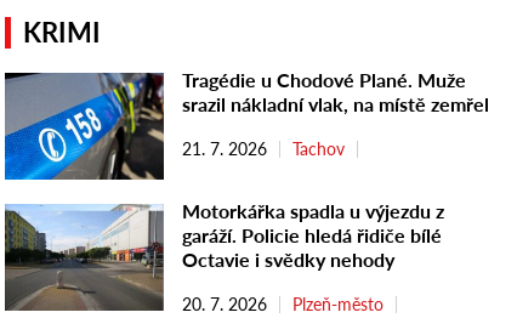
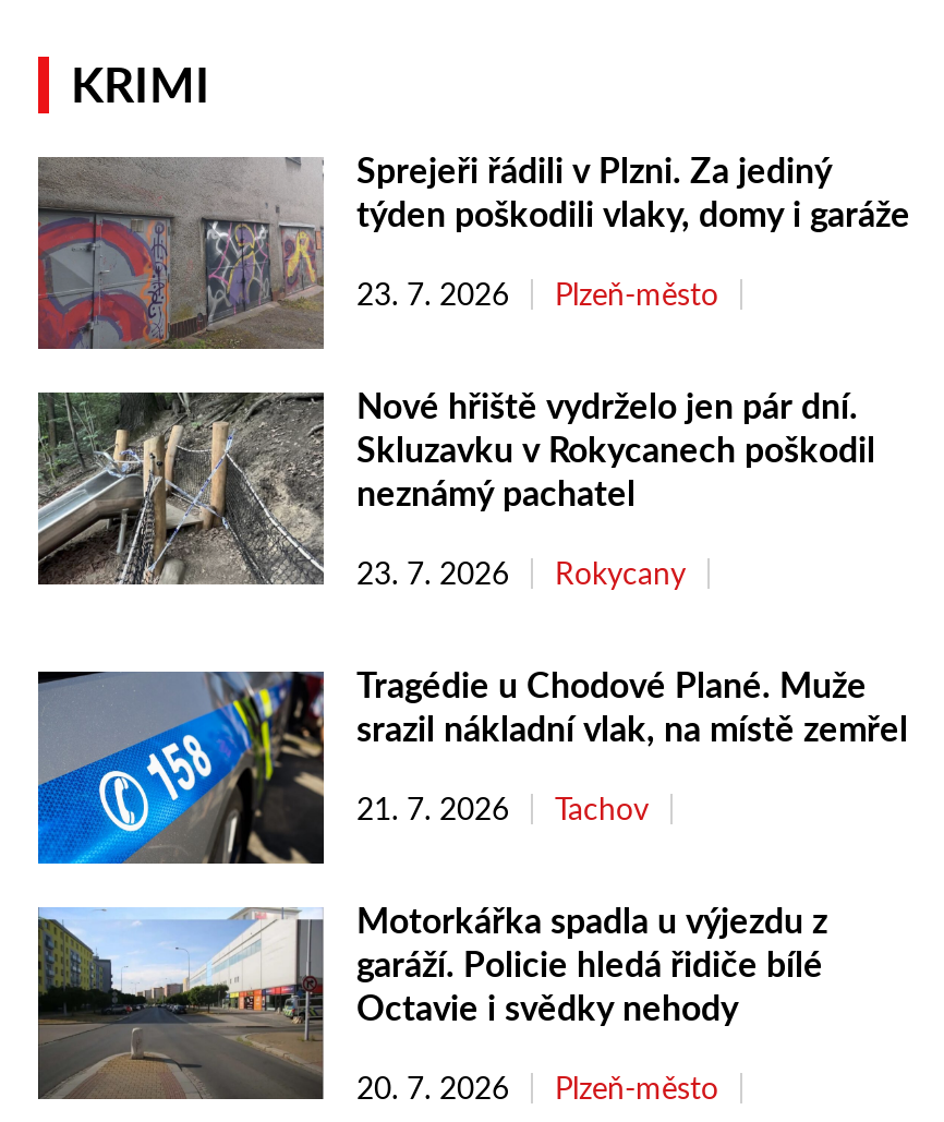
none -> [36,149,910,592] [image] | Sprejeři řádili v Plzni. Za jediný | týden poškodili vlaky, domy i garáže | 23. 7. 2026 | Plzeň-město | Nové hřiště vydrželo jen pár dní. | Skluzavku v Rokycanech poškodil | neznámý pachatel | 23. 7. 2026 | Rokycany
none -> [36,390,326,584] [image]

